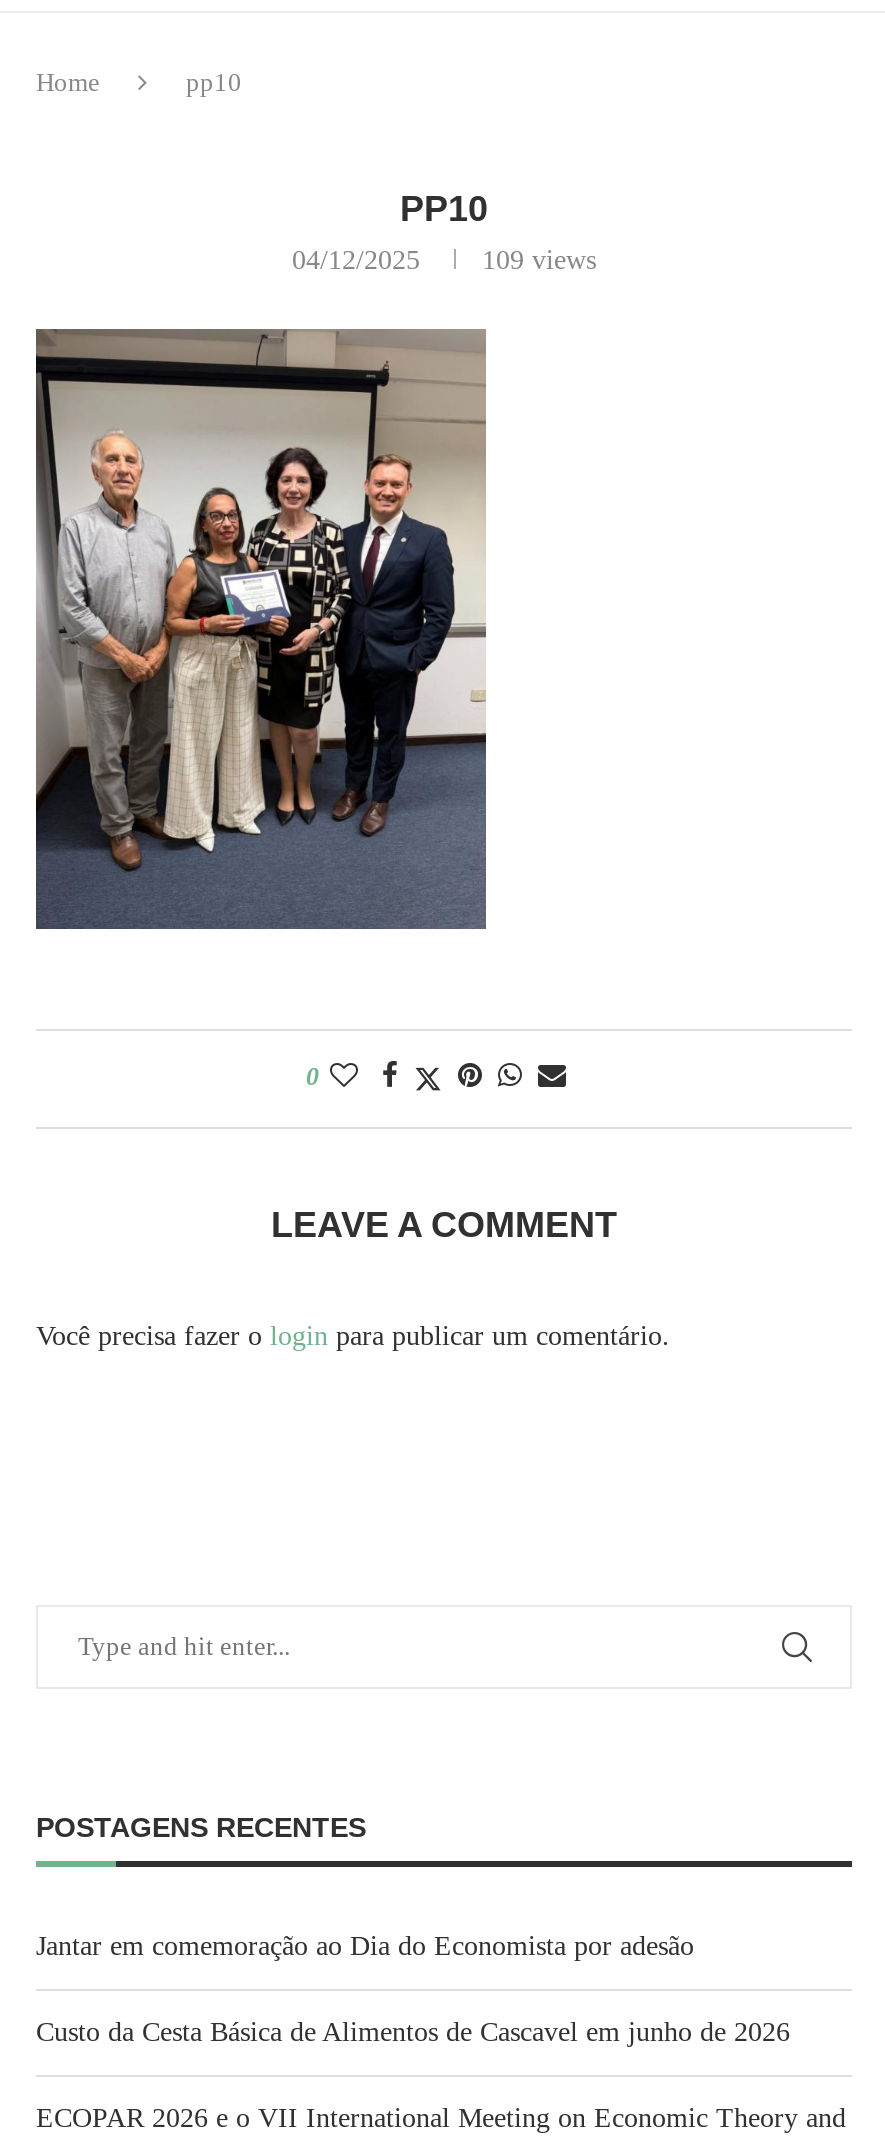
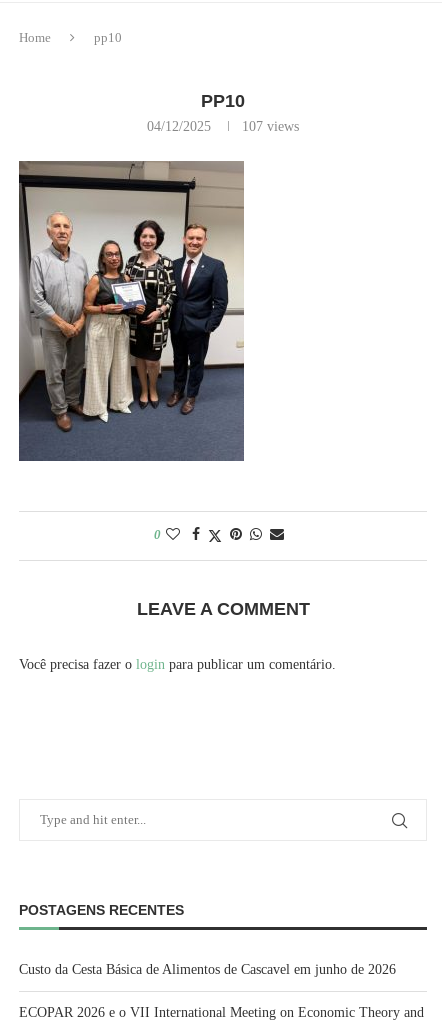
[482,245,596,275] 109 views -> [242,119,299,134] 107 views
[36,1931,694,1961] Jantar em comemoração ao Dia do Economista por adesão -> none

